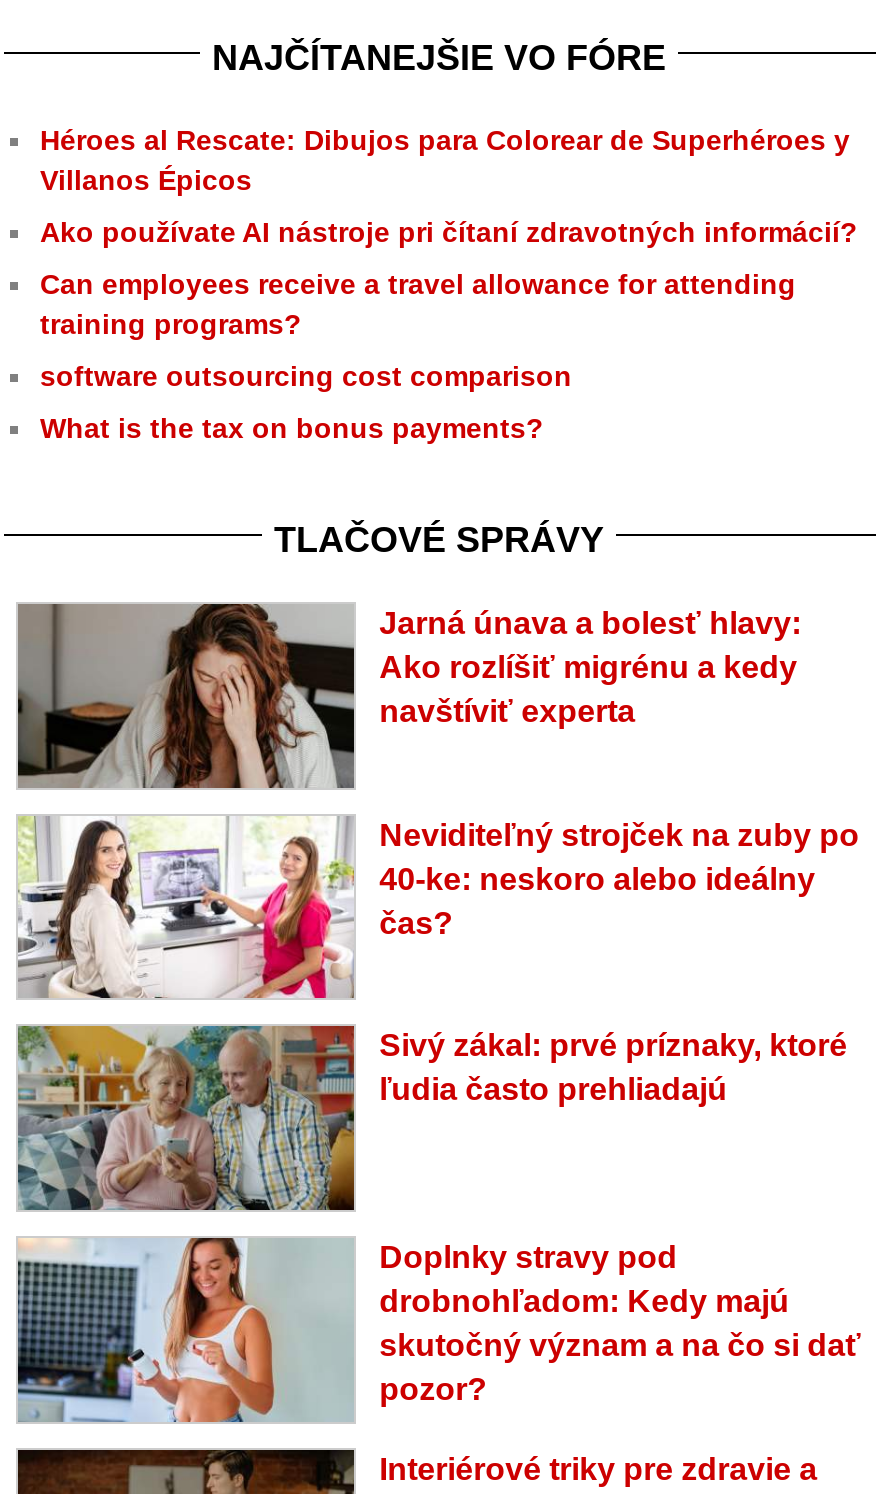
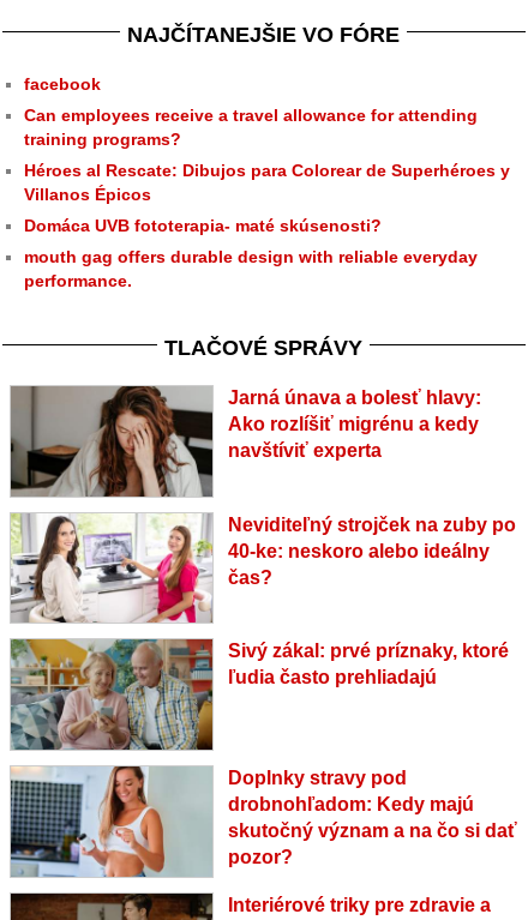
moved [40,124,850,196] -> [24,161,510,204]: Héroes al Rescate: Dibujos para Colorear de Superhéroes y | Villanos Épicos
[40,216,858,248] Ako používate AI nástroje pri čítaní zdravotných informácií? -> [24,74,101,93] facebook
moved [40,268,796,340] -> [24,105,478,149]: Can employees receive a travel allowance for attending | training programs?
[40,360,572,444] software outsourcing cost comparison | What is the tax on bonus payments? -> [24,216,478,290] Domáca UVB fototerapia- maté skúsenosti? | mouth gag offers durable design with reliable everyday | performance.

